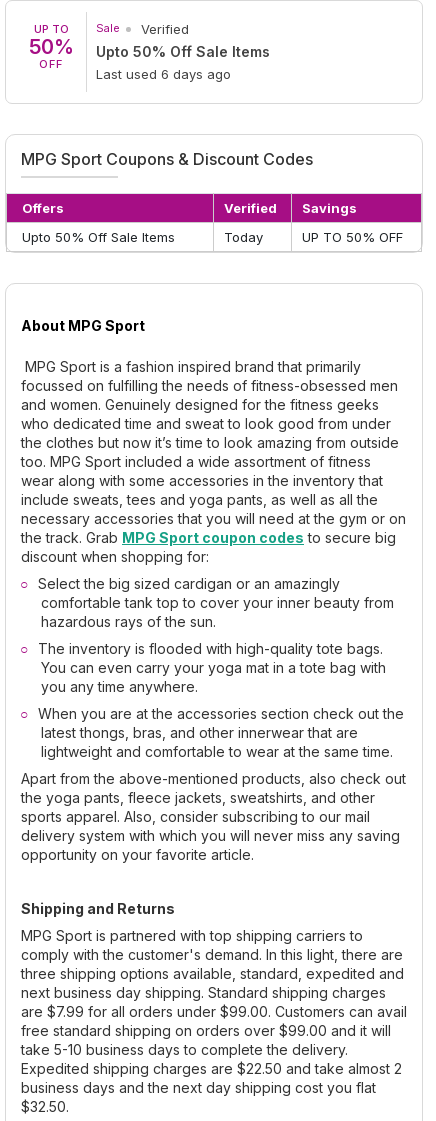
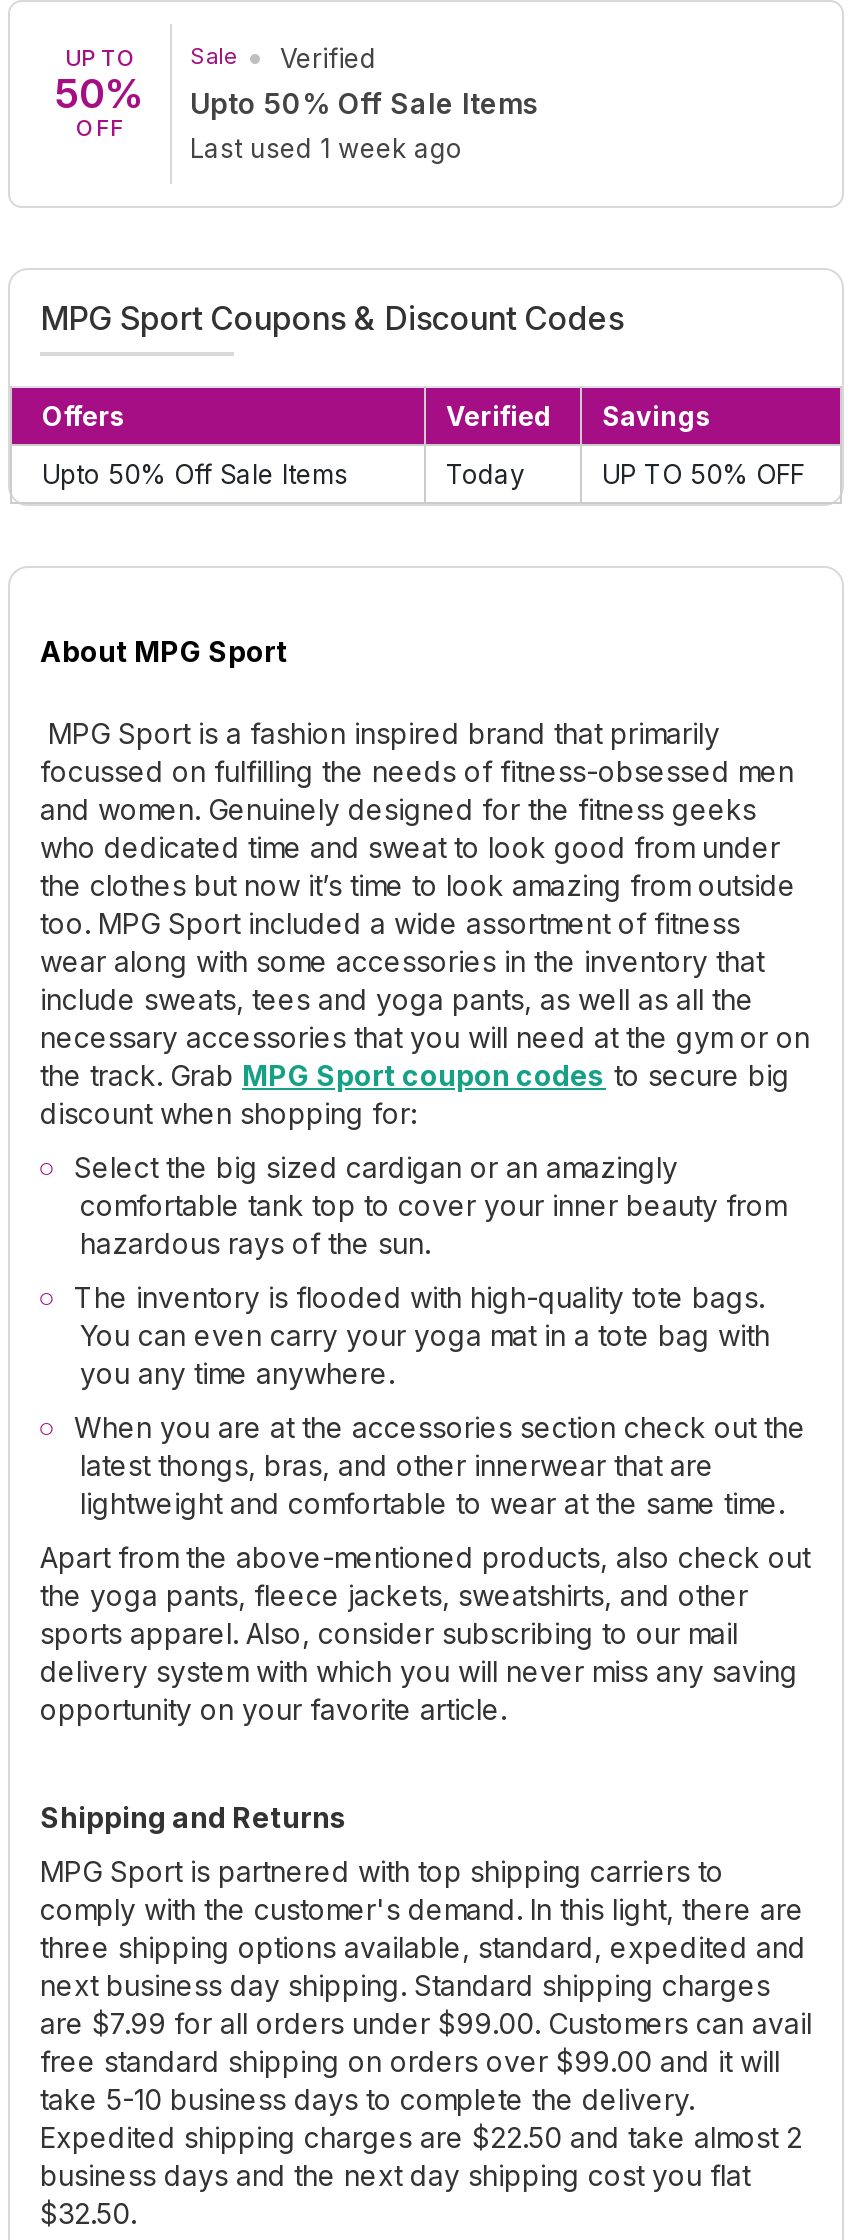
[96,66,231,82] Last used 6 days ago -> [190,132,462,164] Last used 1 week ago

